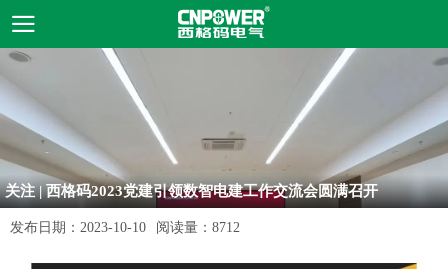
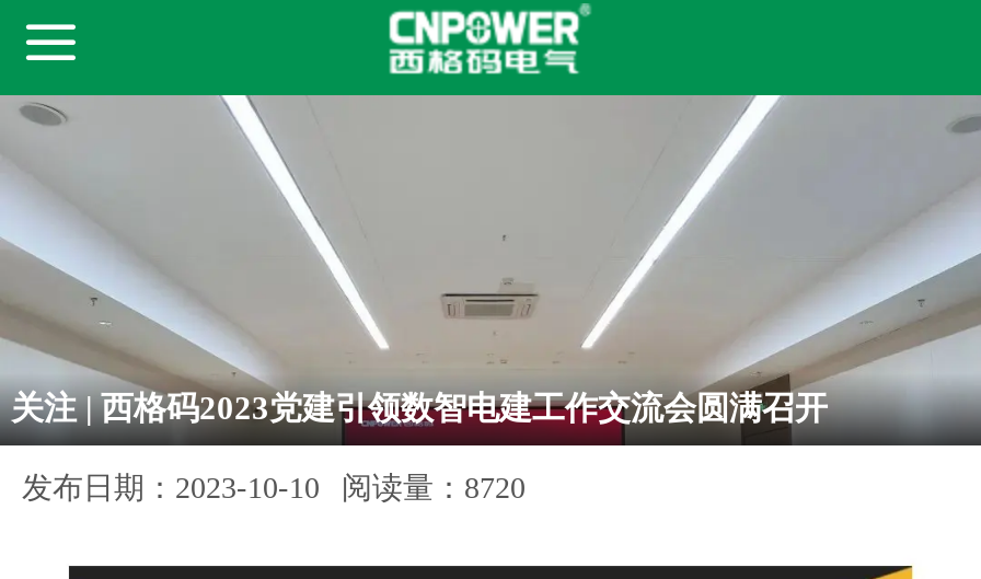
[10,220,240,235] 发布日期：2023-10-10 阅读量：8712 -> [22,472,526,505] 发布日期：2023-10-10 阅读量：8720

